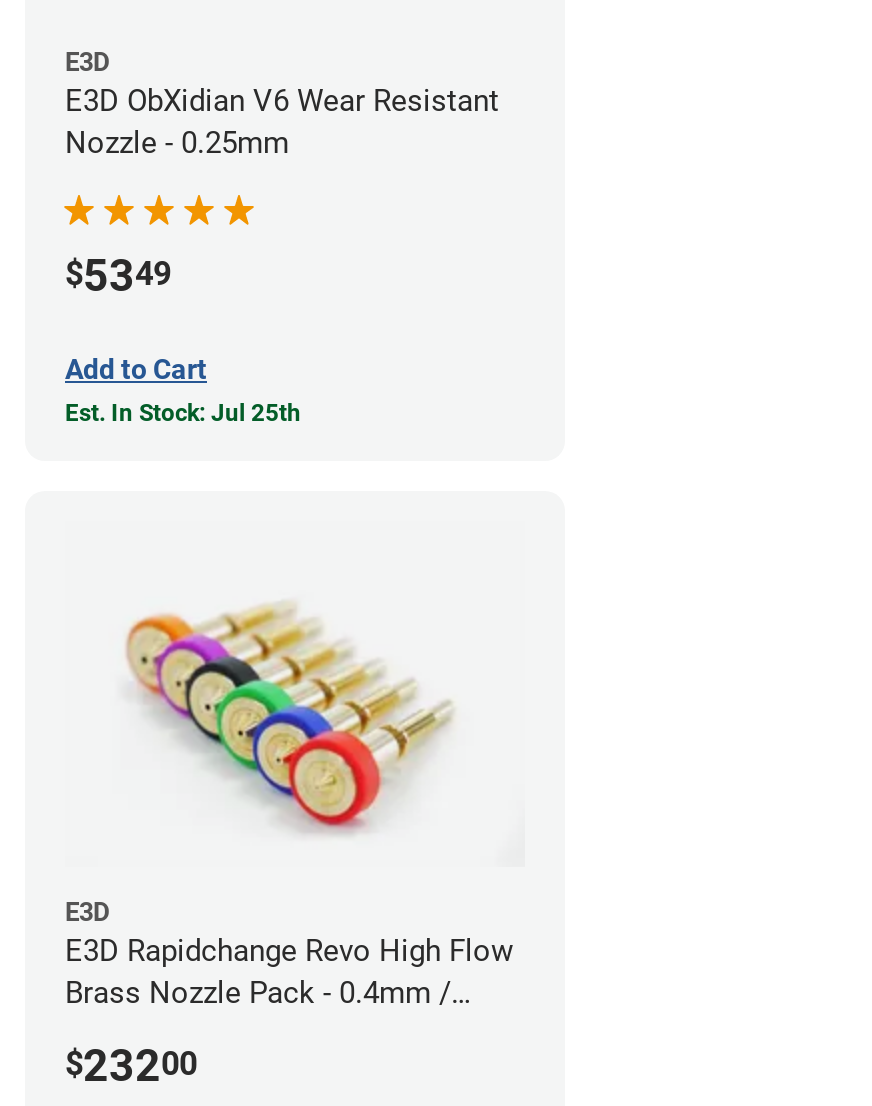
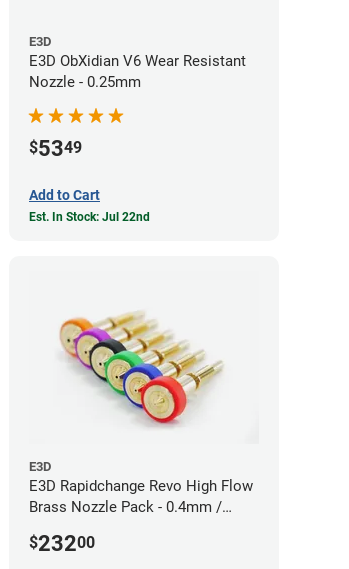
[65,399,301,427] Est. In Stock: Jul 25th -> [29,210,150,224] Est. In Stock: Jul 22nd

